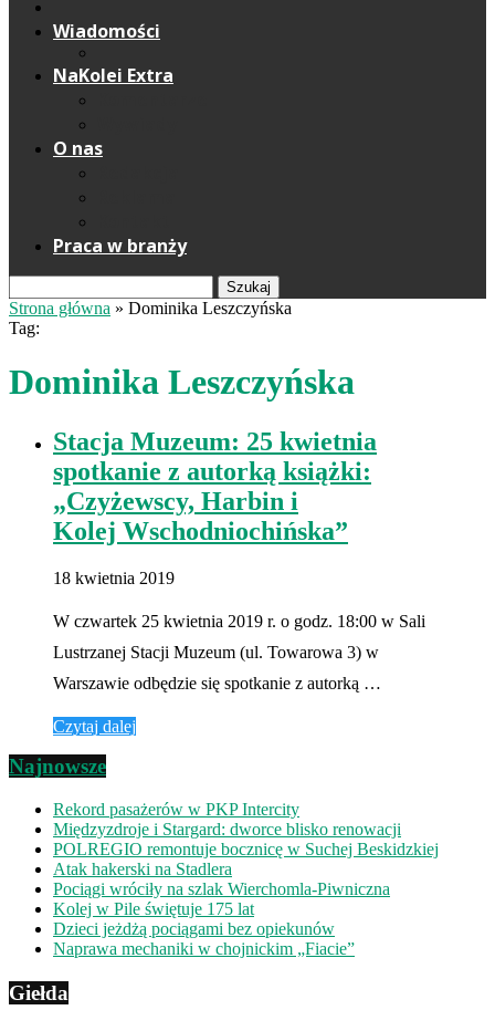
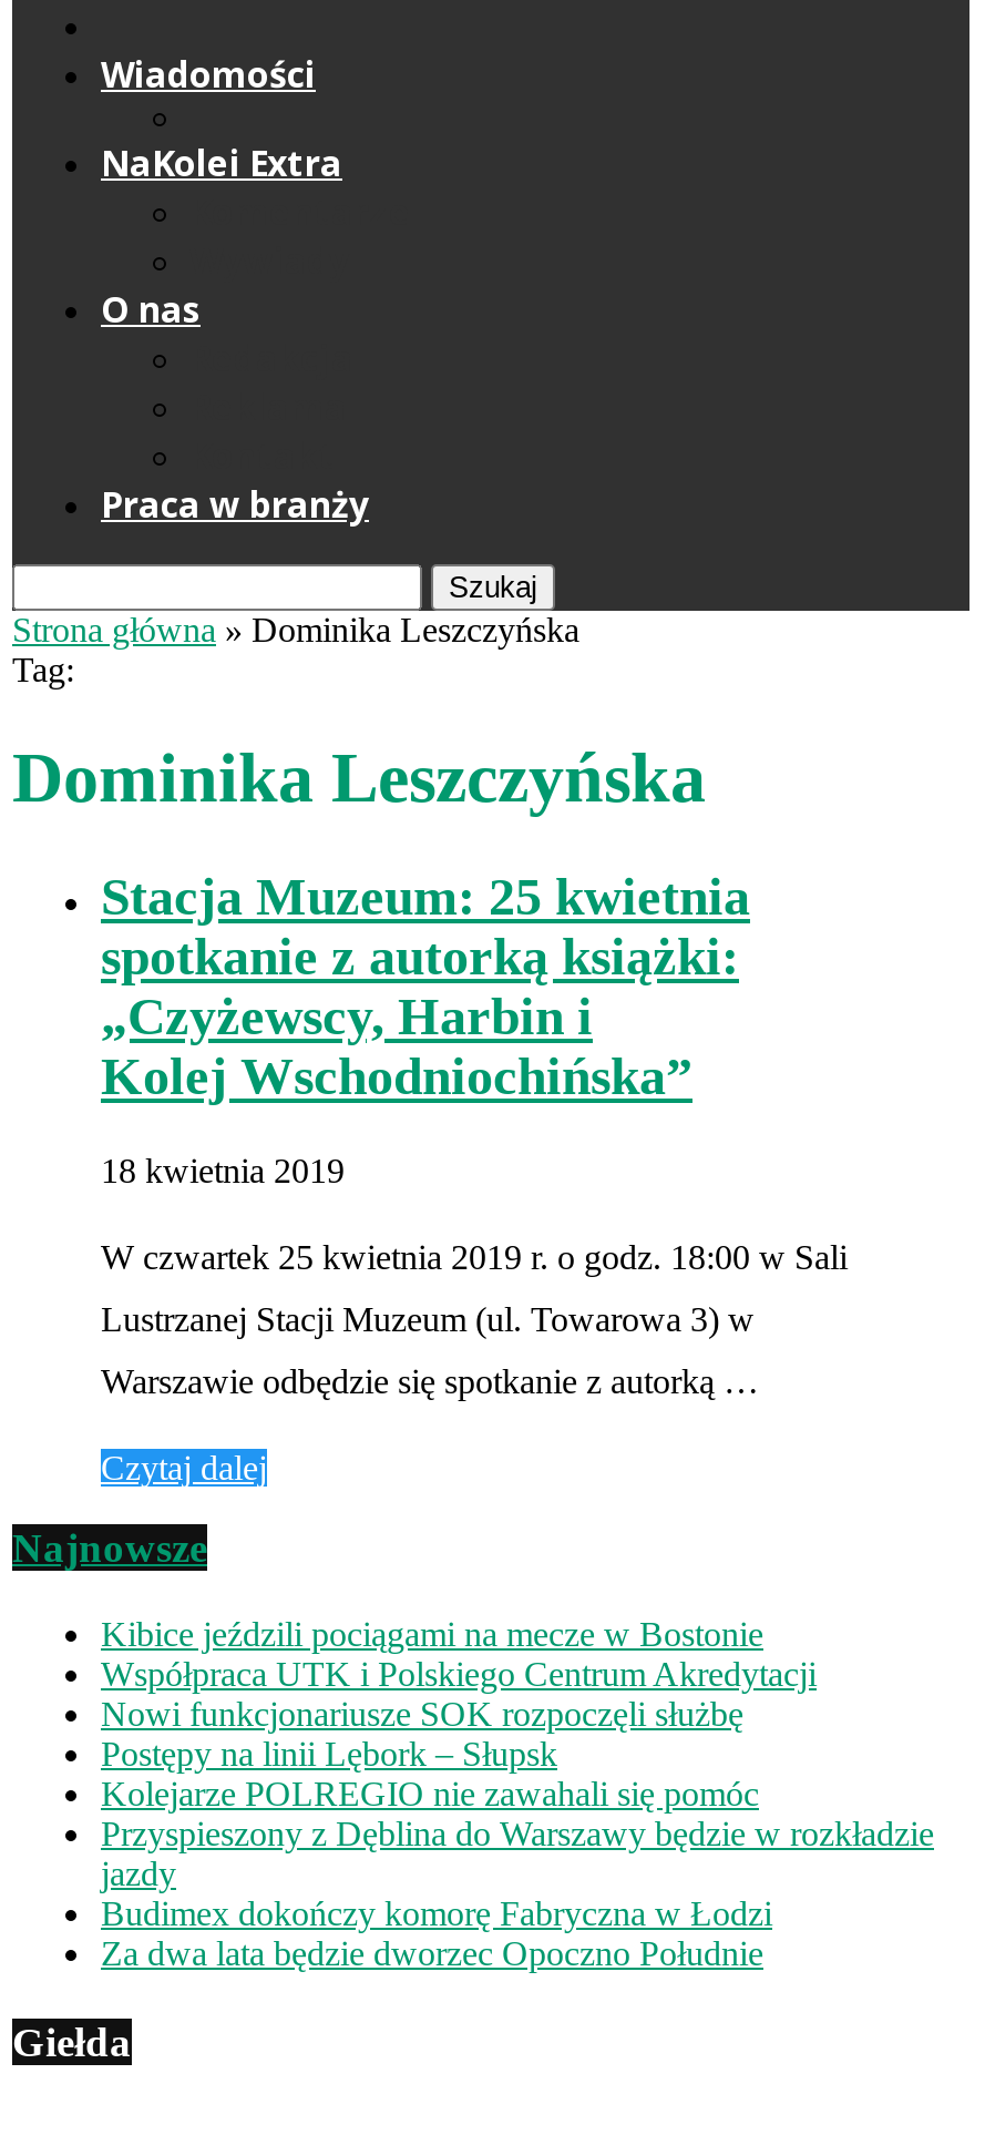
[53,799,439,957] Rekord pasażerów w PKP Intercity | Międzyzdroje i Stargard: dworce blisko renowacji | POLREGIO remontuje bocznicę w Suchej Beskidzkiej | Atak hakerski na Stadlera | Pociągi wróciły na szlak Wierchomla-Piwniczna | Kolej w Pile świętuje 175 lat | Dzieci jeżdżą pociągami bez opiekunów | Naprawa mechaniki w chojnickim „Fiacie” -> [101,1614,934,1971] Kibice jeździli pociągami na mecze w Bostonie | Współpraca UTK i Polskiego Centrum Akredytacji | Nowi funkcjonariusze SOK rozpoczęli służbę | Postępy na linii Lębork – Słupsk | Kolejarze POLREGIO nie zawahali się pomóc | Przyspieszony z Dęblina do Warszawy będzie w rozkładzie | jazdy | Budimex dokończy komorę Fabryczna w Łodzi | Za dwa lata będzie dworzec Opoczno Południe

